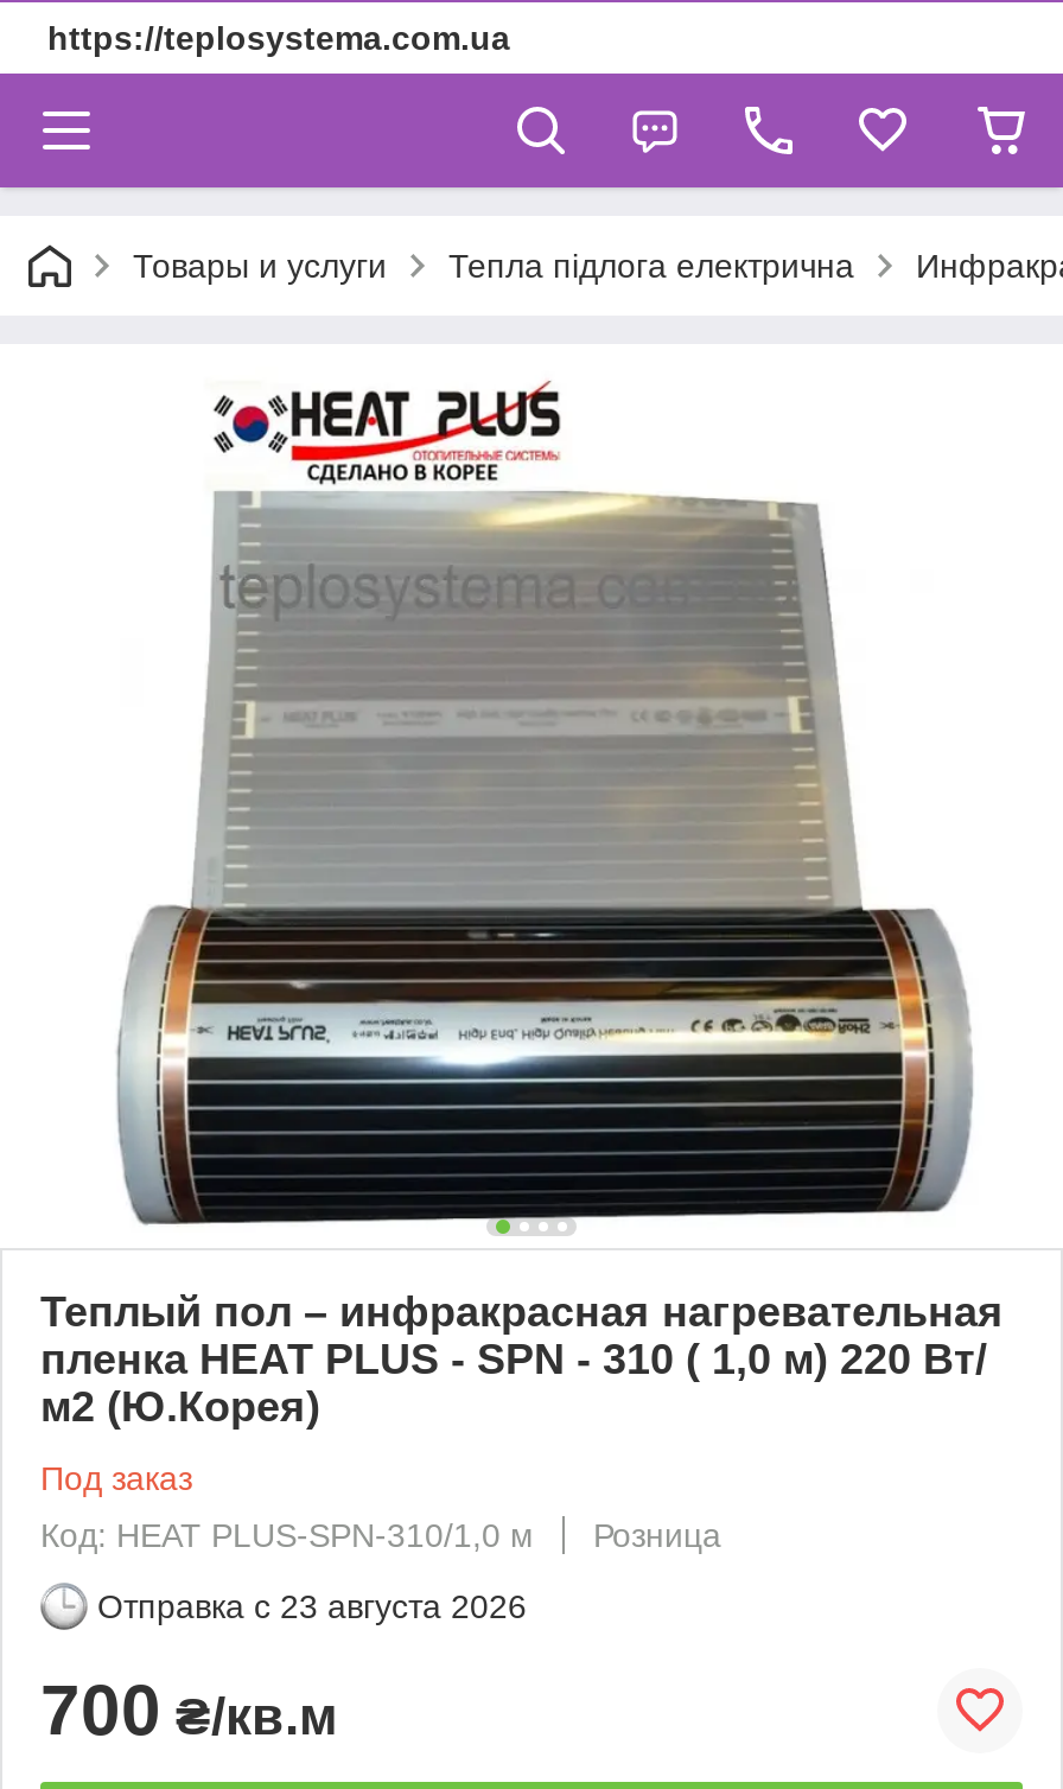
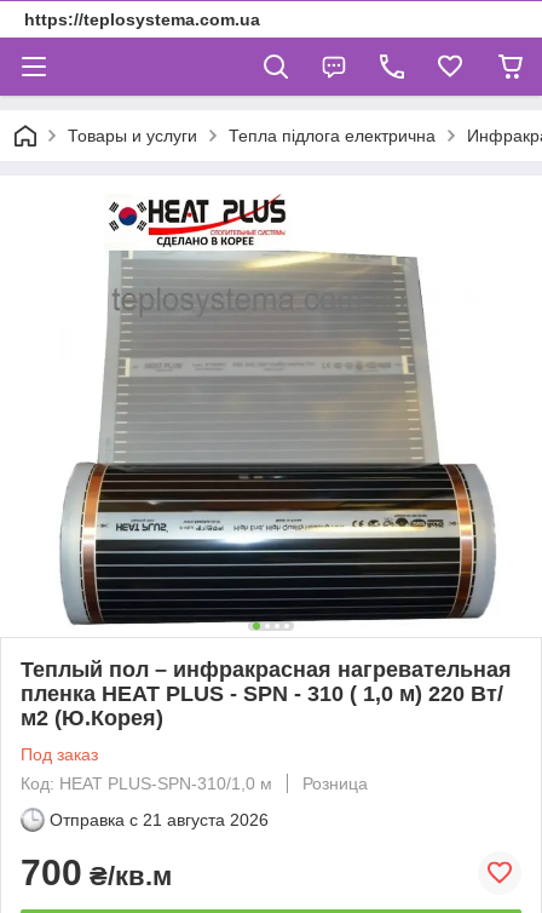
[97,1587,527,1625] Отправка с 23 августа 2026 -> [50,810,269,829] Отправка с 21 августа 2026

